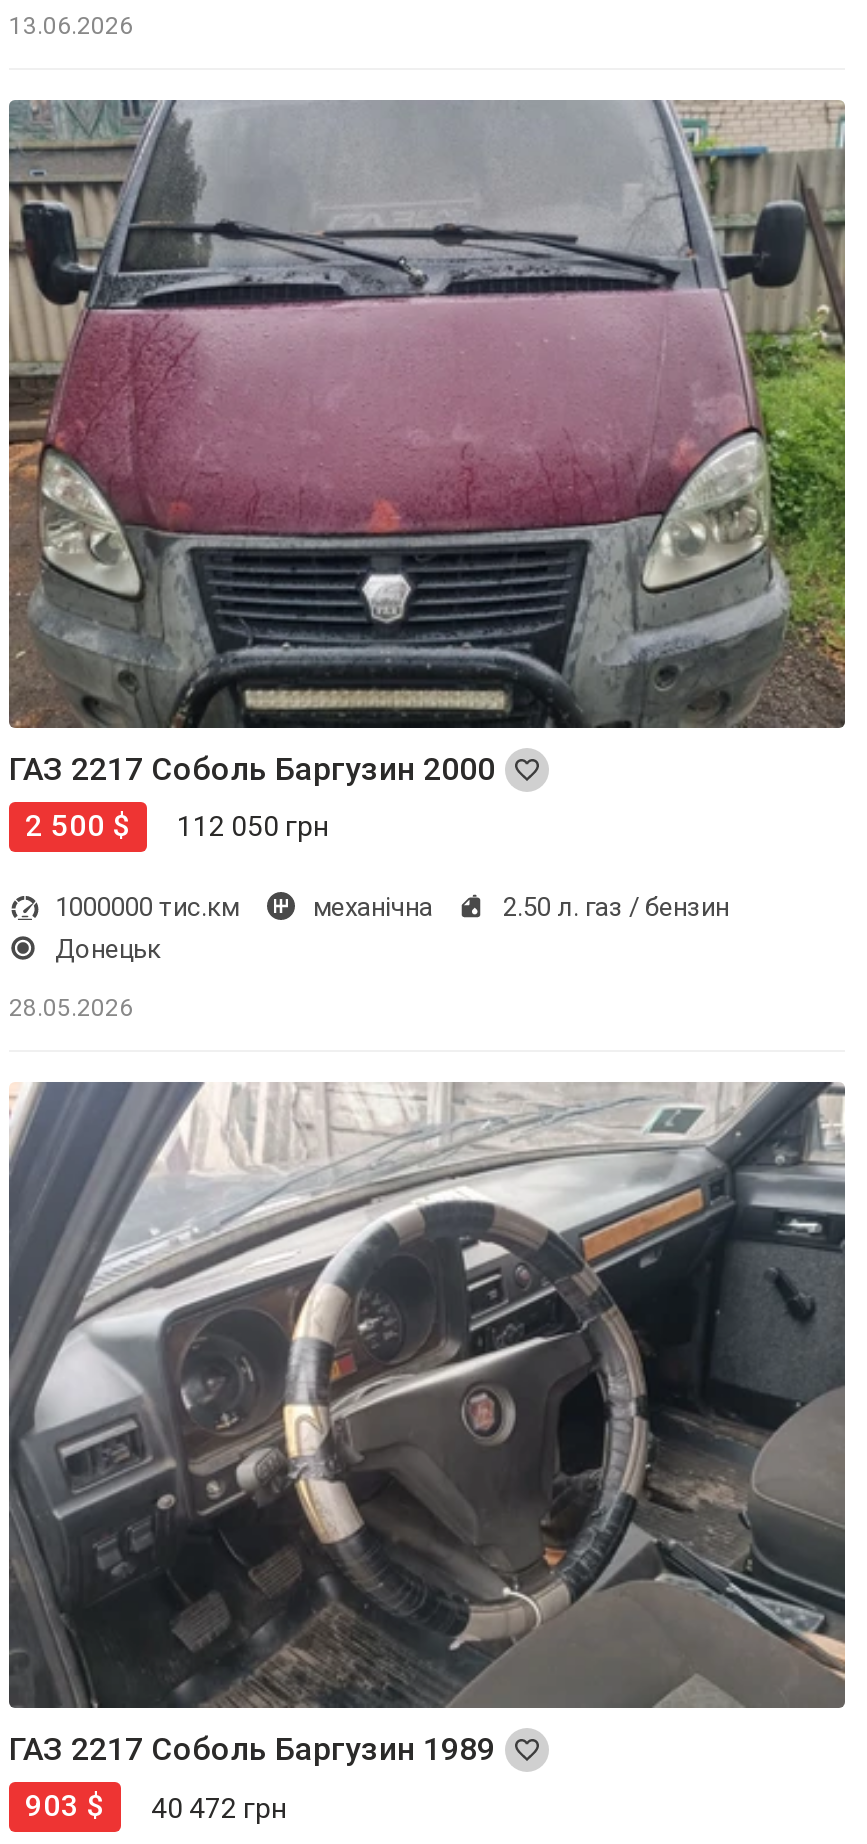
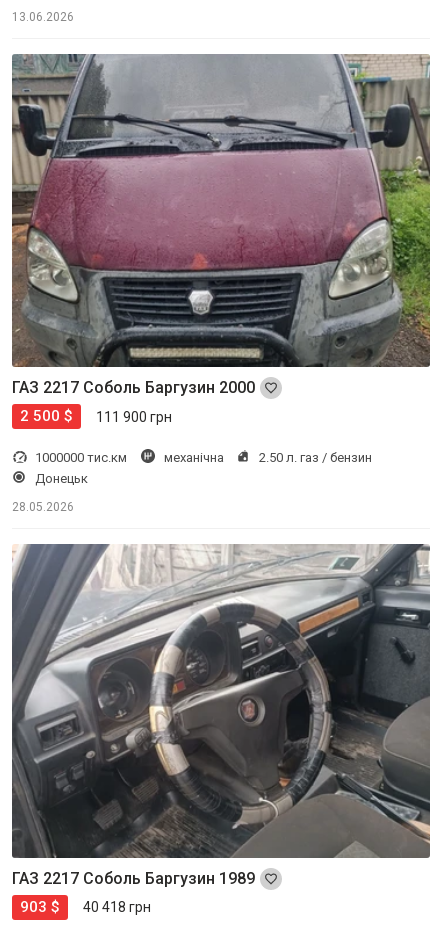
[25,807,329,843] 2 500 $ 112 050 грн -> [20,407,172,425] 2 500 $ 111 900 грн
[25,1788,287,1824] 903 $ 40 472 грн -> [20,897,151,915] 903 $ 40 418 грн

